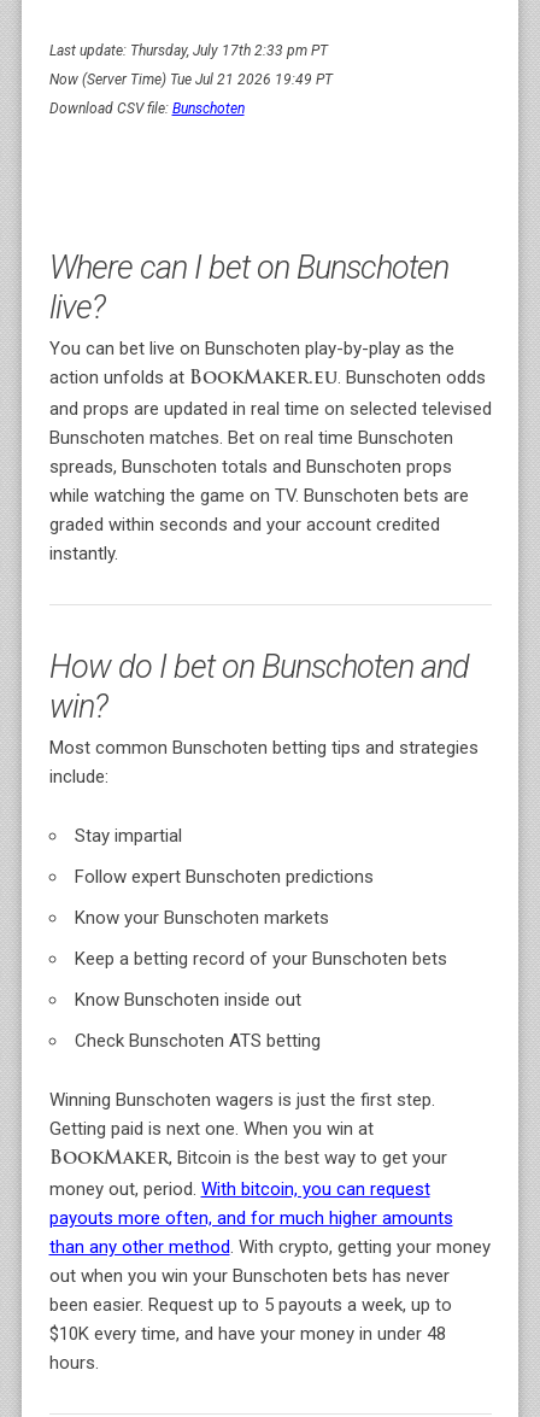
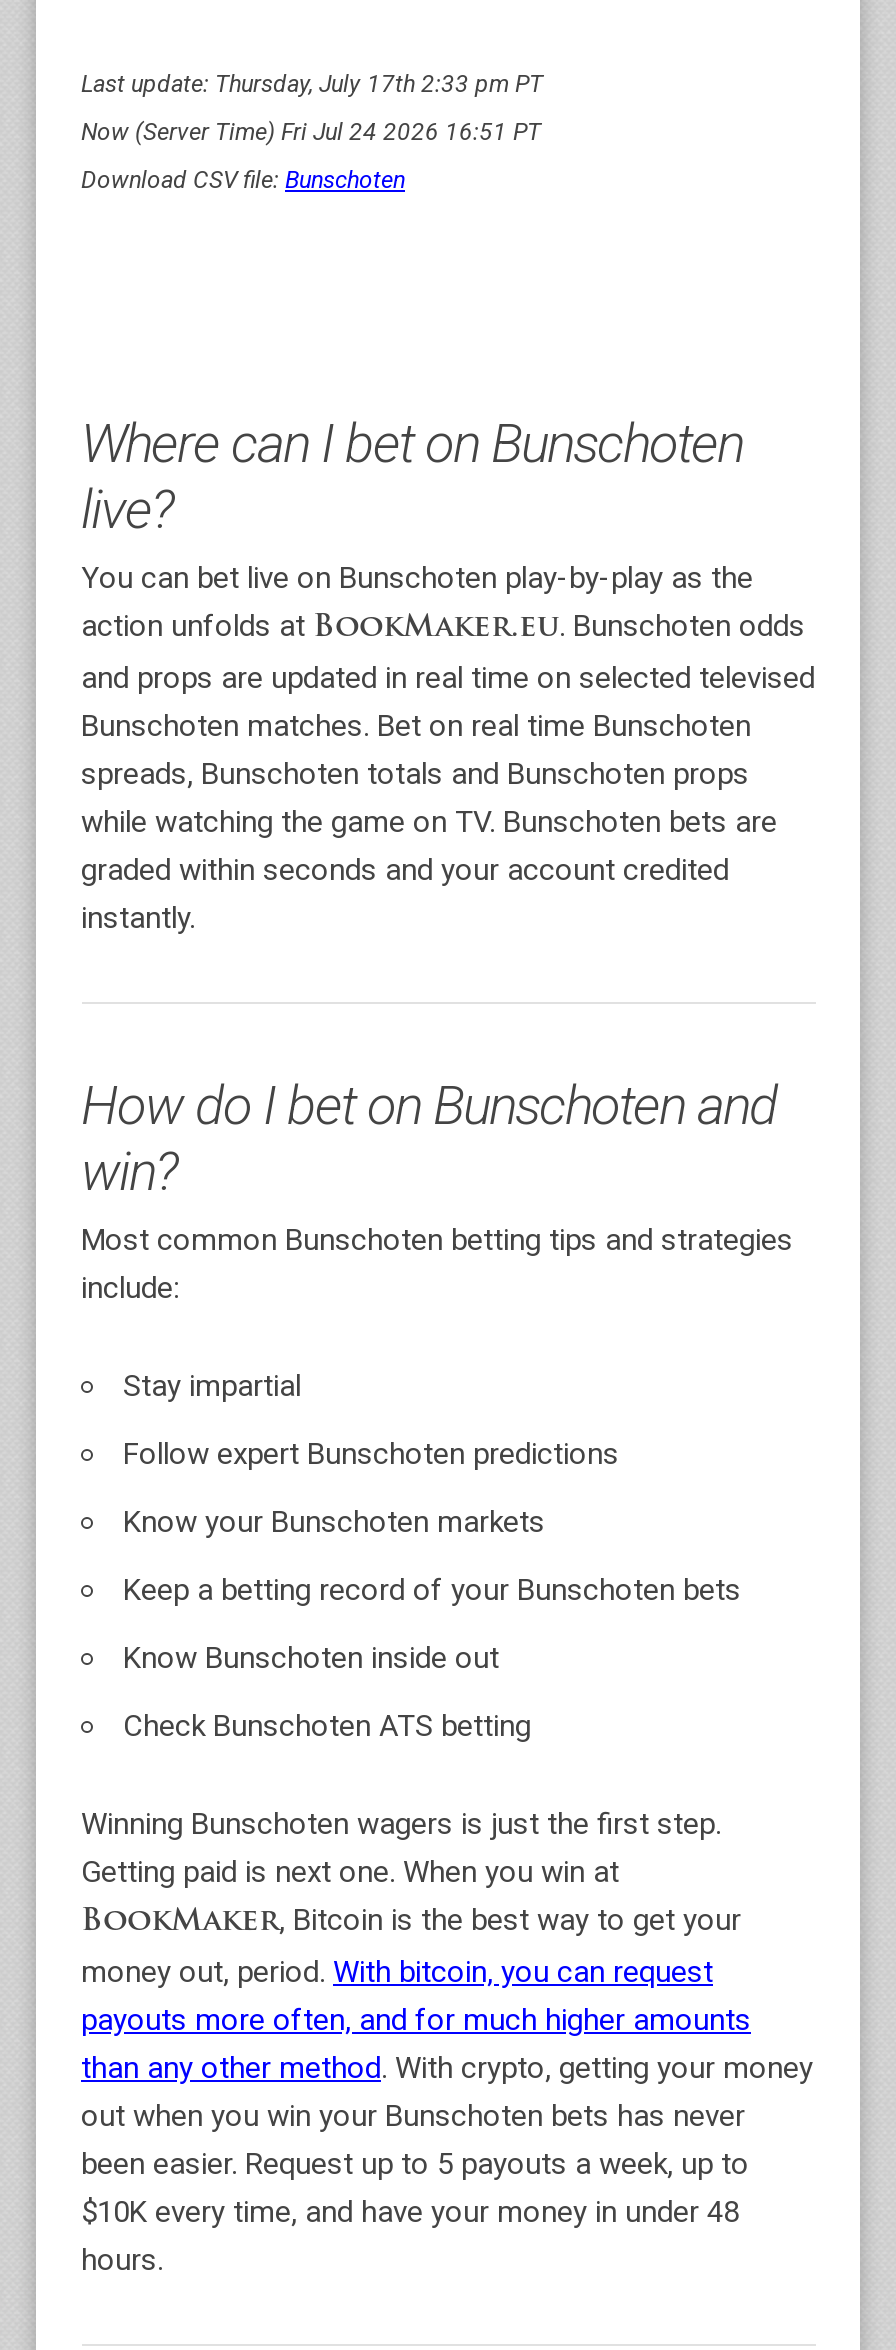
[49,71,332,88] Now (Server Time) Tue Jul 21 2026 19:49 PT -> [81,118,541,146] Now (Server Time) Fri Jul 24 2026 16:51 PT

